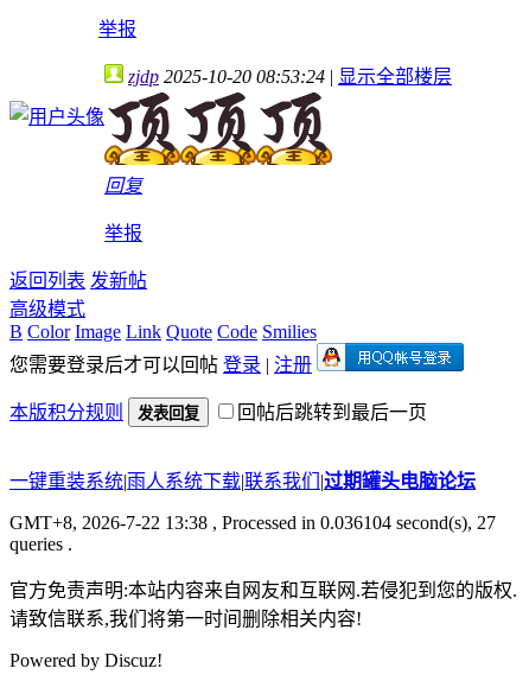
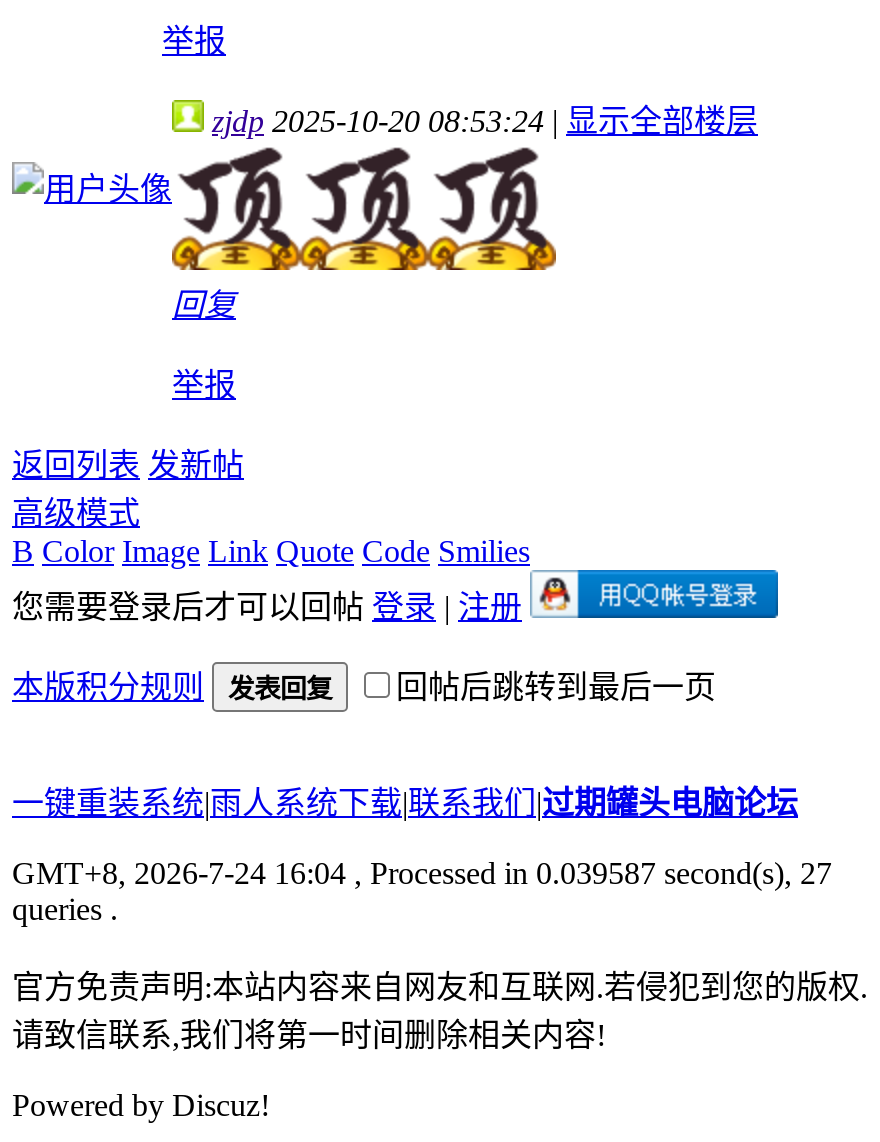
[9,512,496,532] GMT+8, 2026-7-22 13:38, Processed in 0.036104 second(s), 27 -> [12,856,832,890] GMT+8, 2026-7-24 16:04, Processed in 0.039587 second(s), 27

